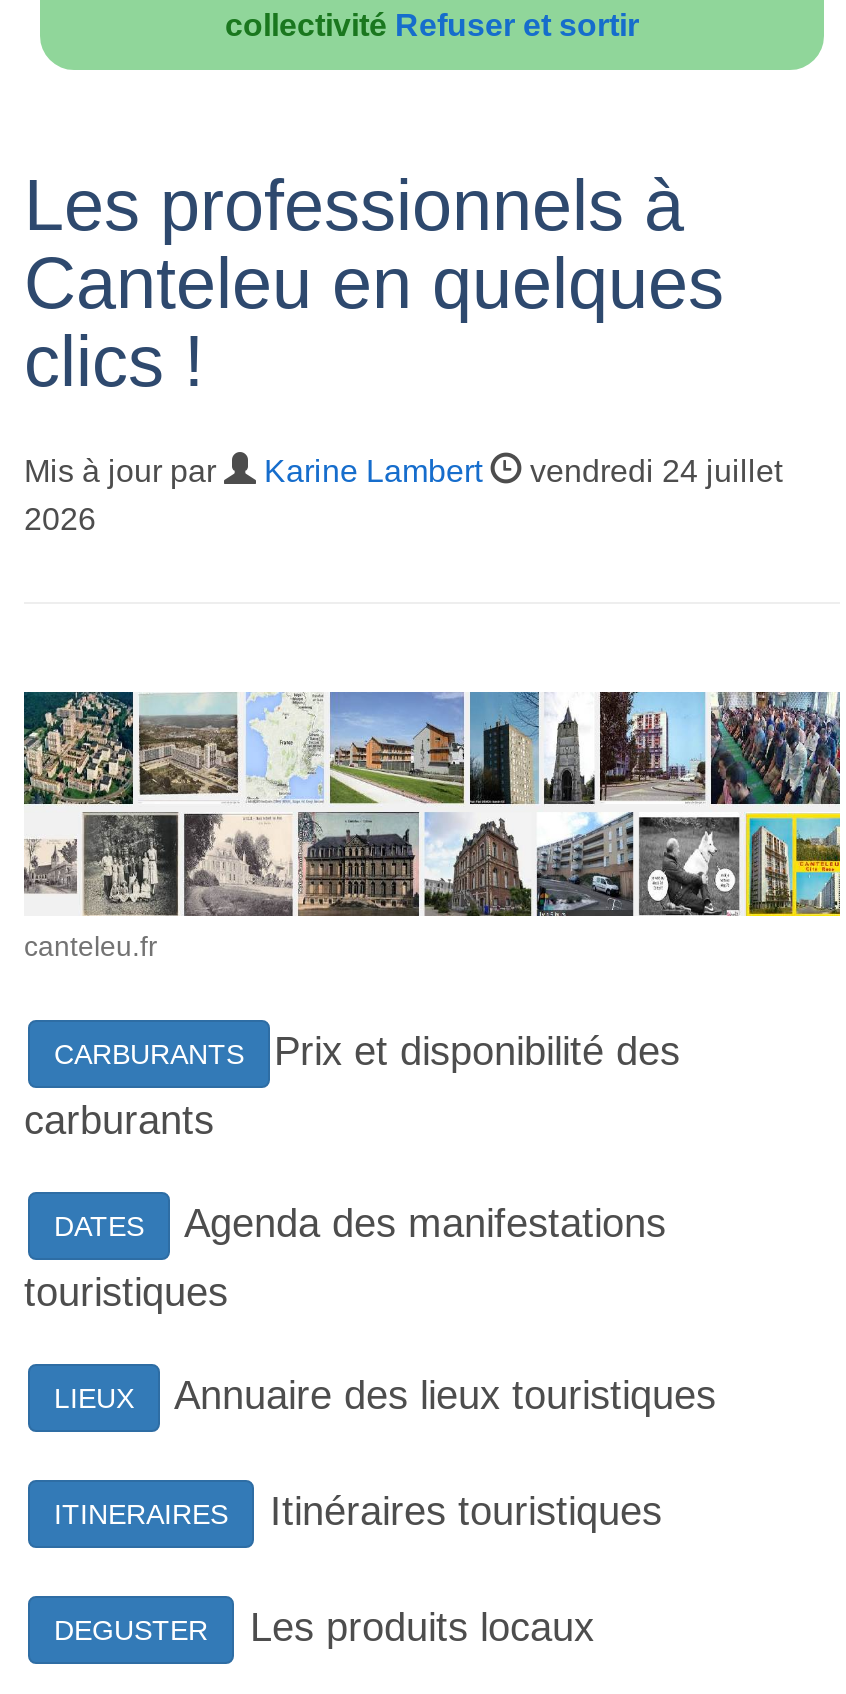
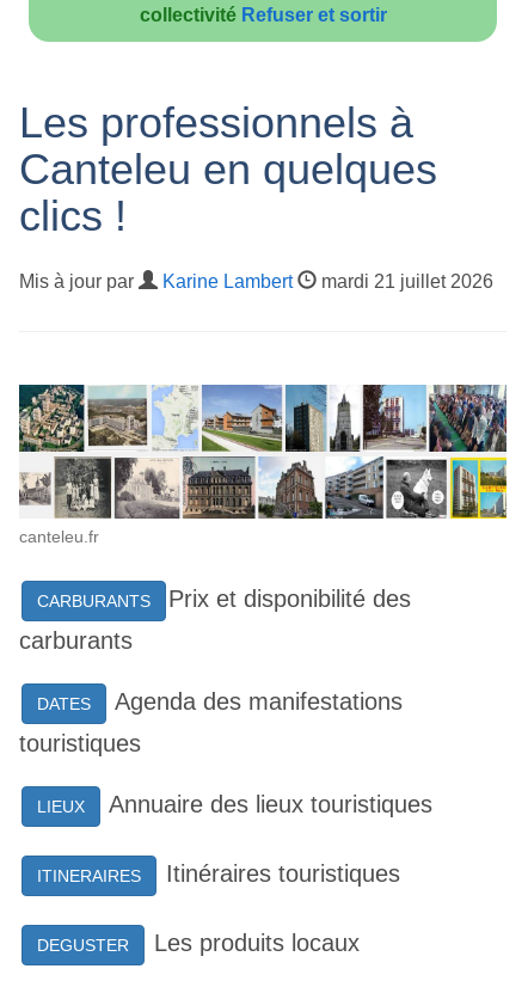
[24,454,782,536] vendredi 24 juillet | 2026 -> [317,271,493,292] mardi 21 juillet 2026

